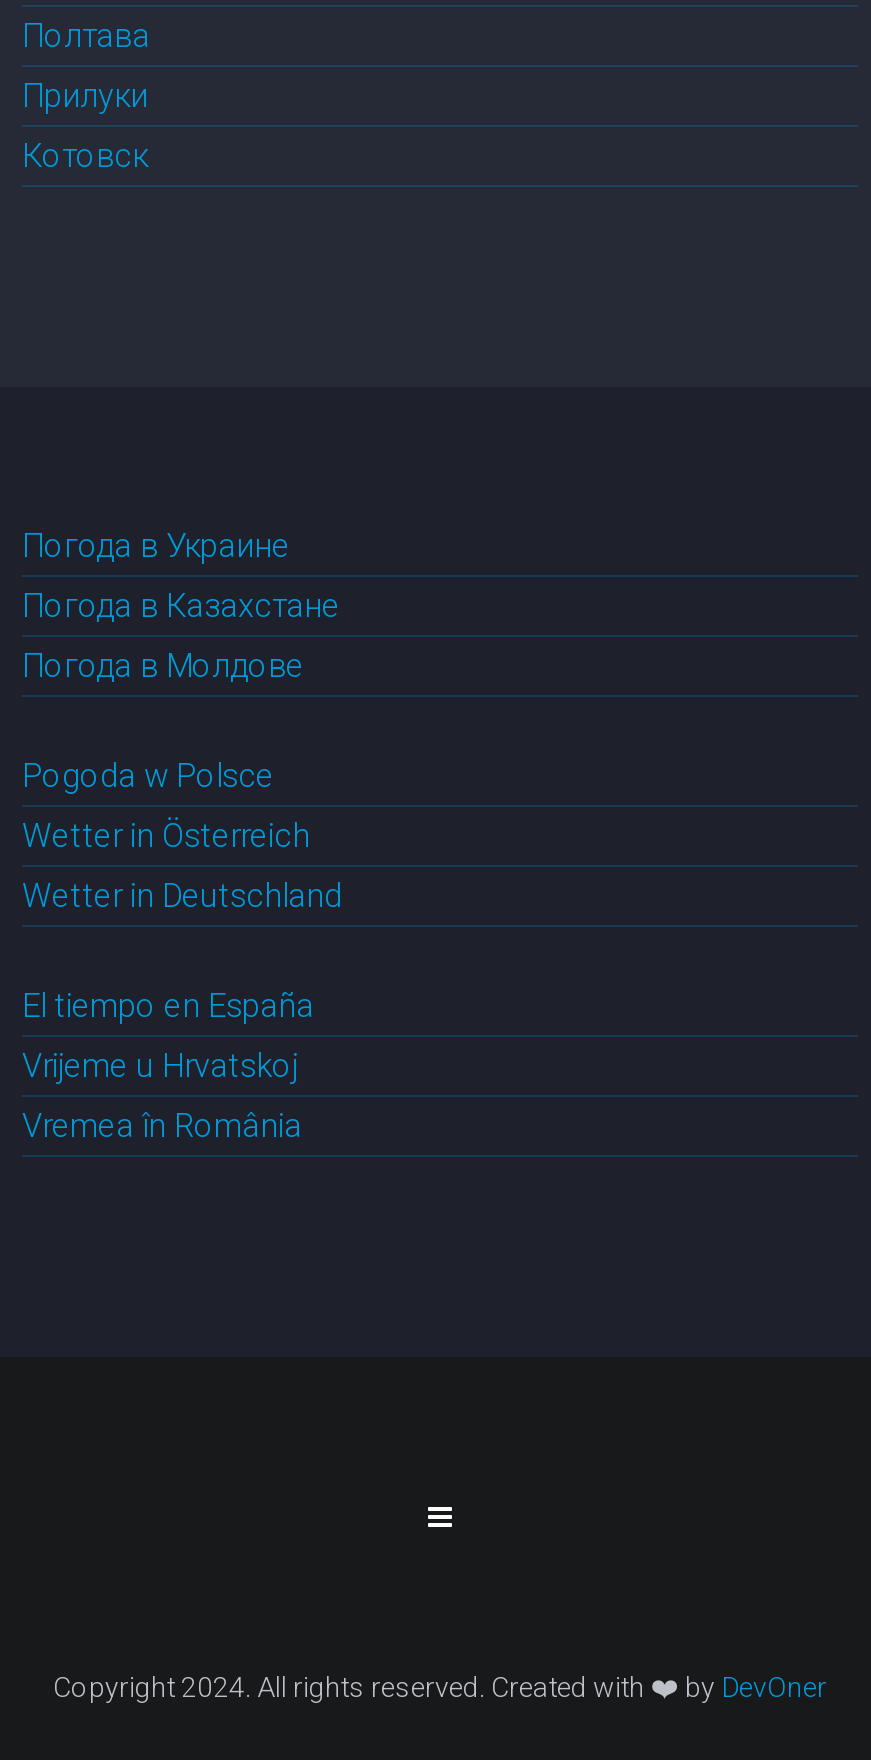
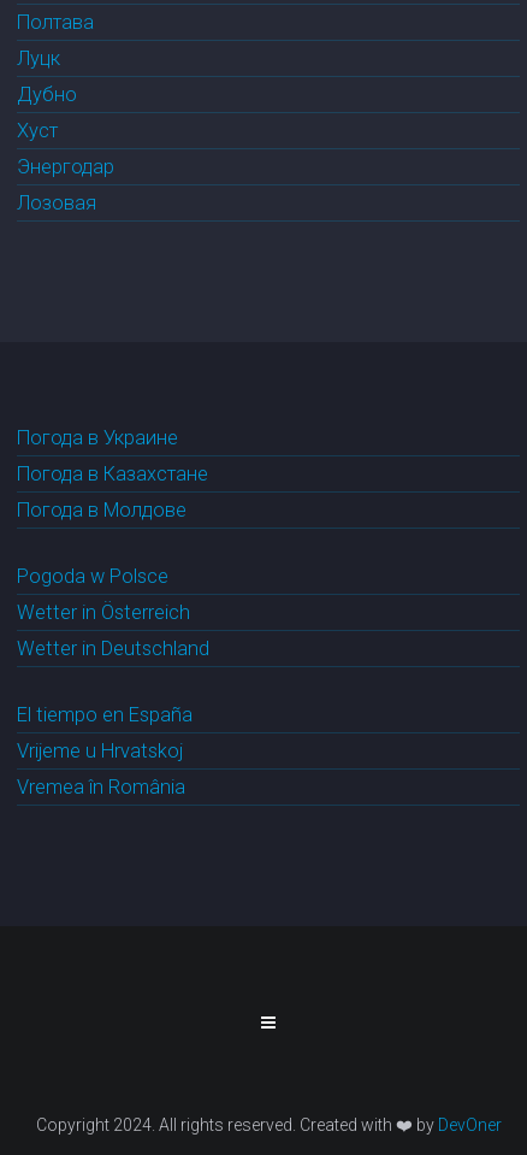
[22,77,148,175] Прилуки | Котовск -> [17,47,114,214] Луцк | Дубно | Хуст | Энергодар | Лозовая

